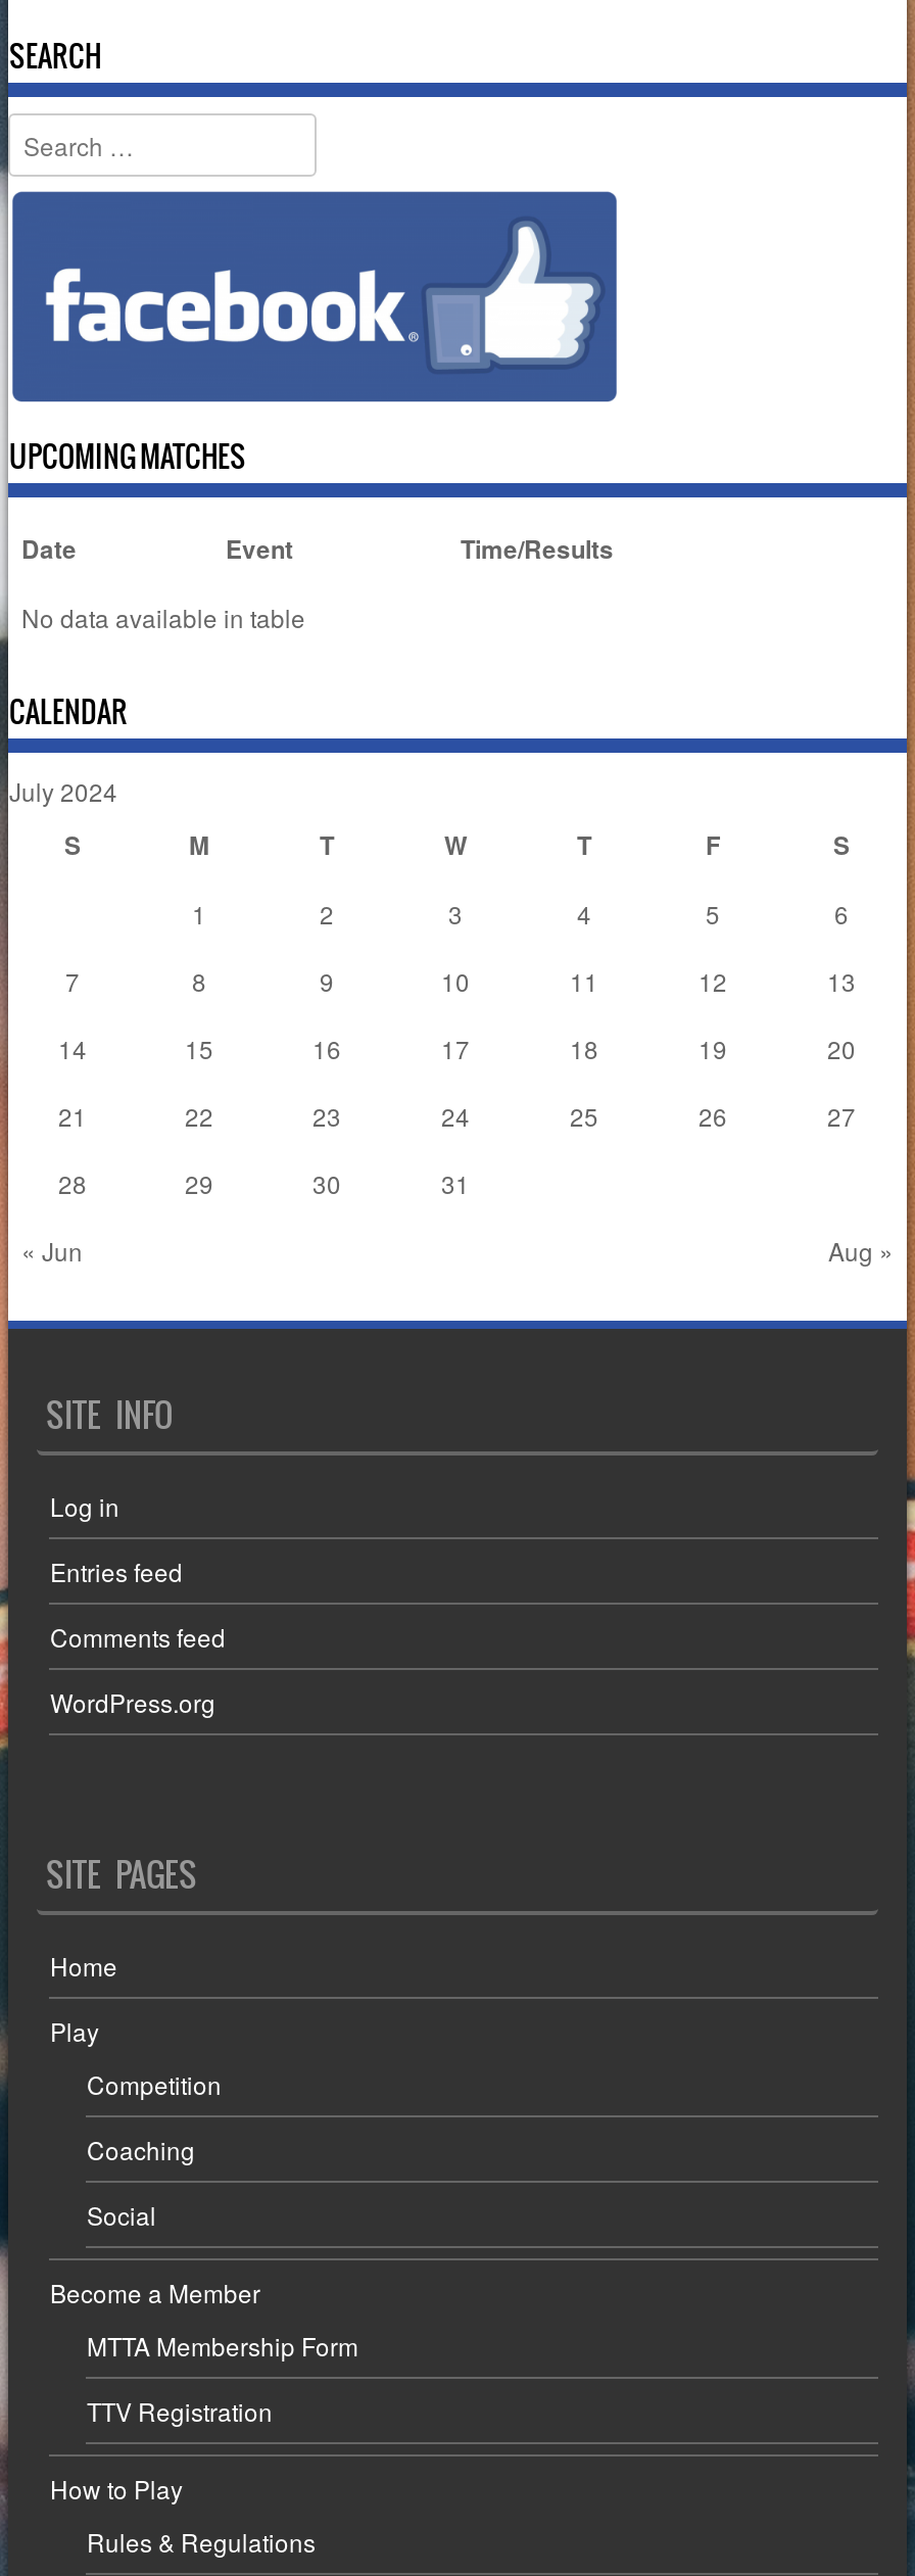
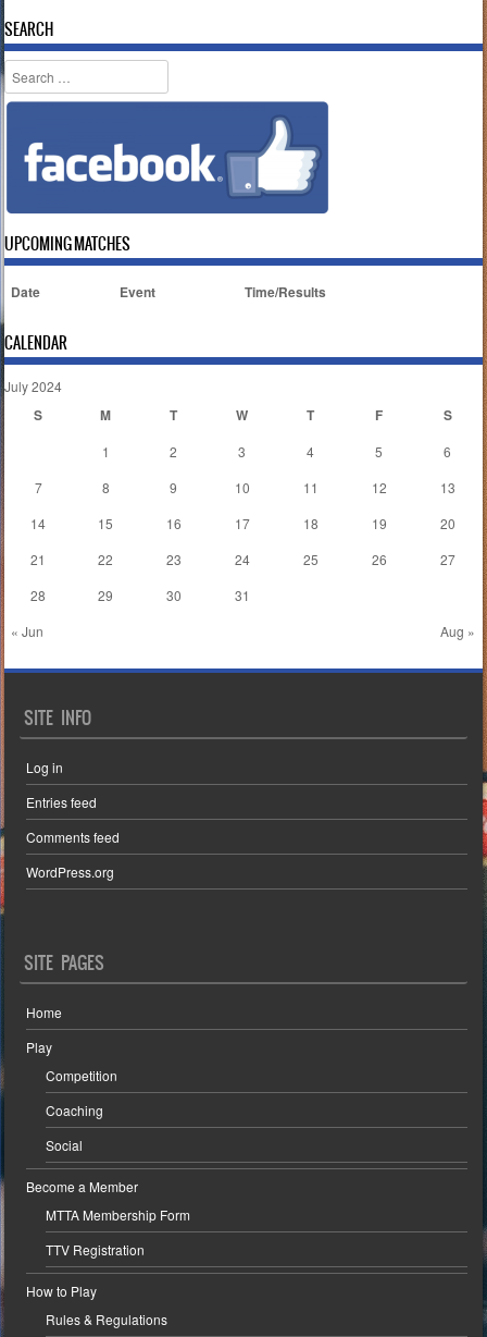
[21,599,305,633] No data available in table -> none

